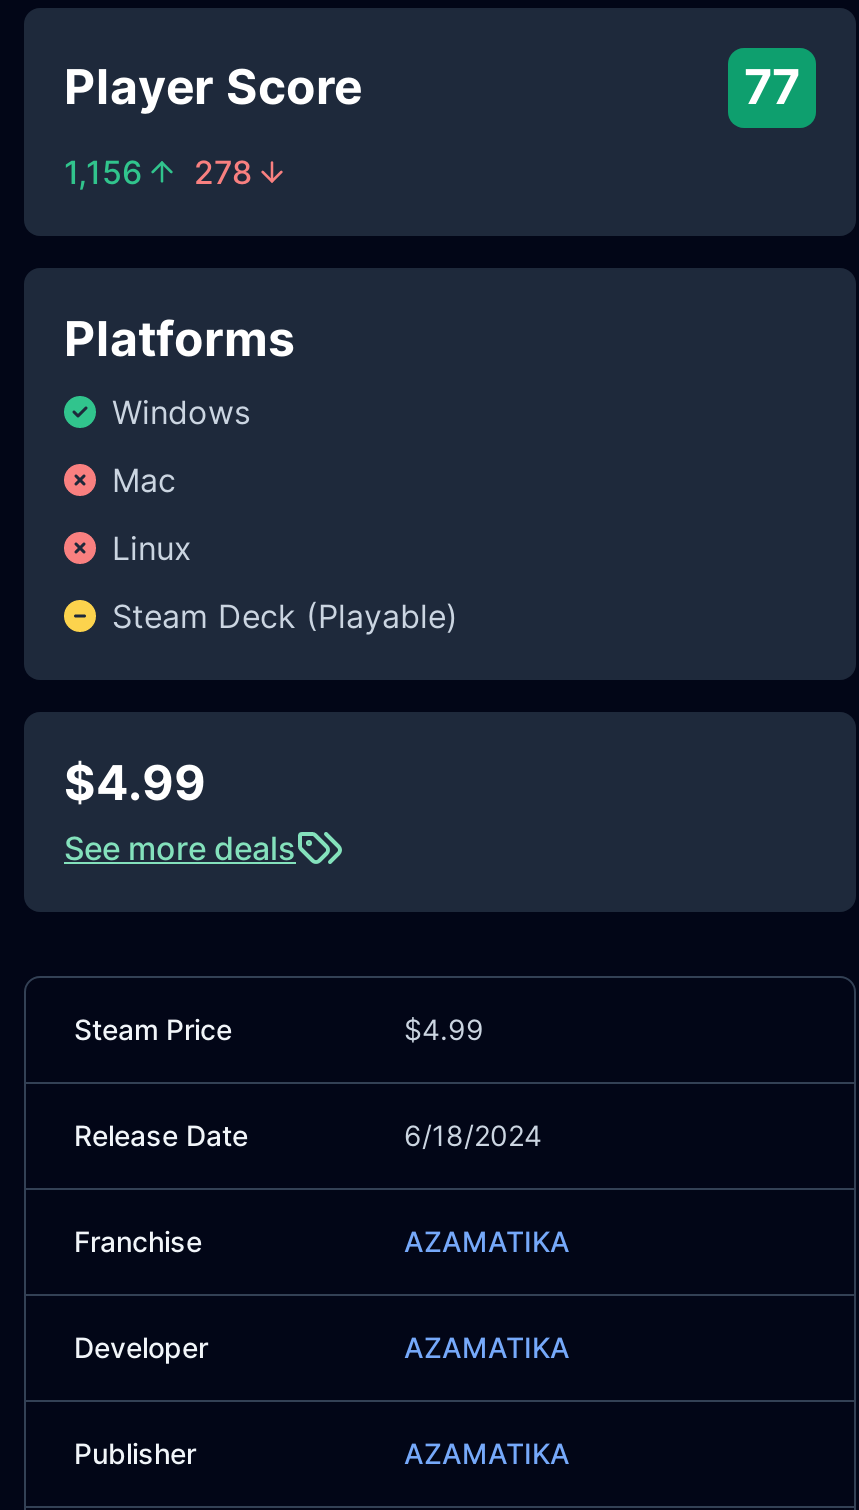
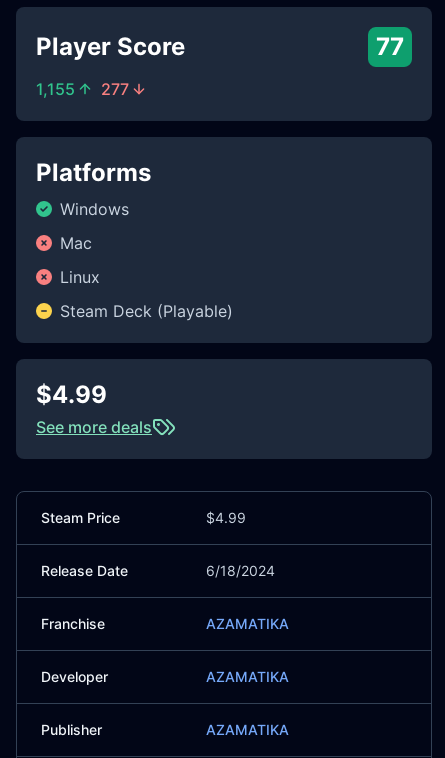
[64,151,142,191] 1,156 -> [36,79,75,99] 1,155
[194,151,252,191] 278 -> [101,79,129,99] 277

